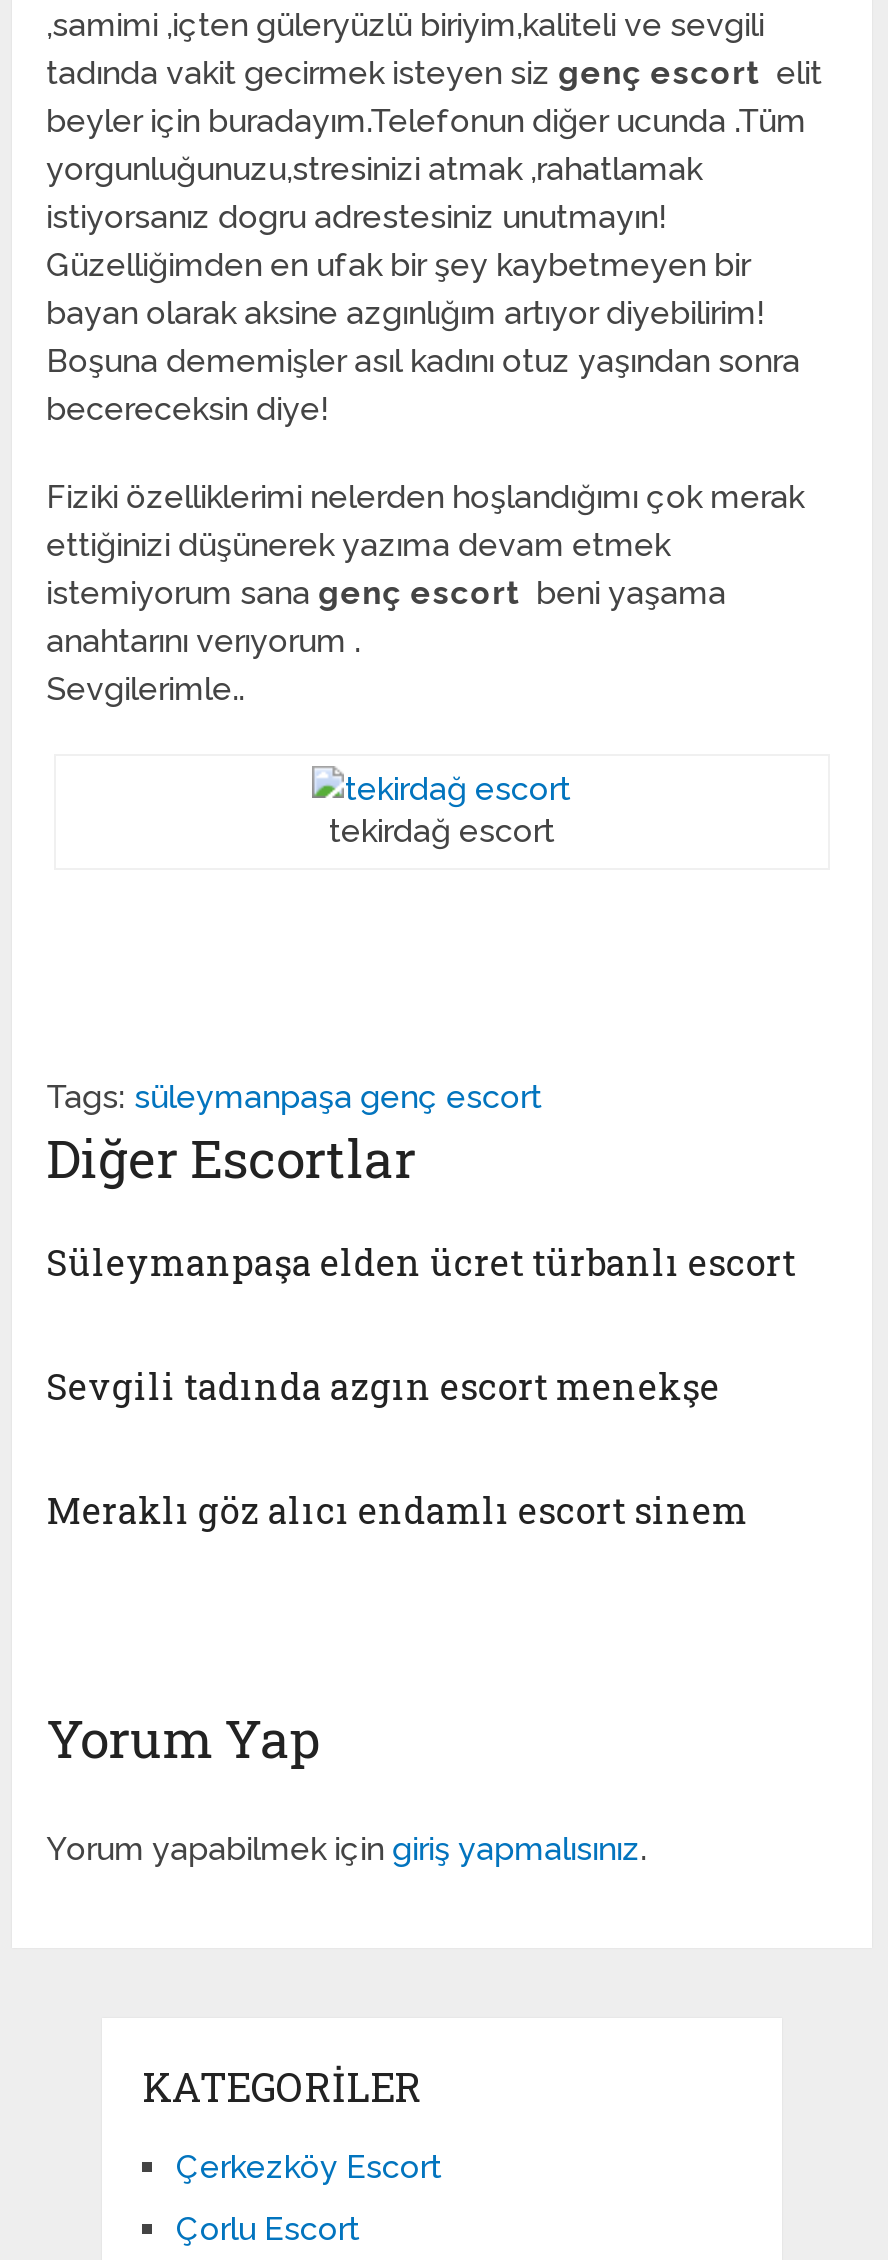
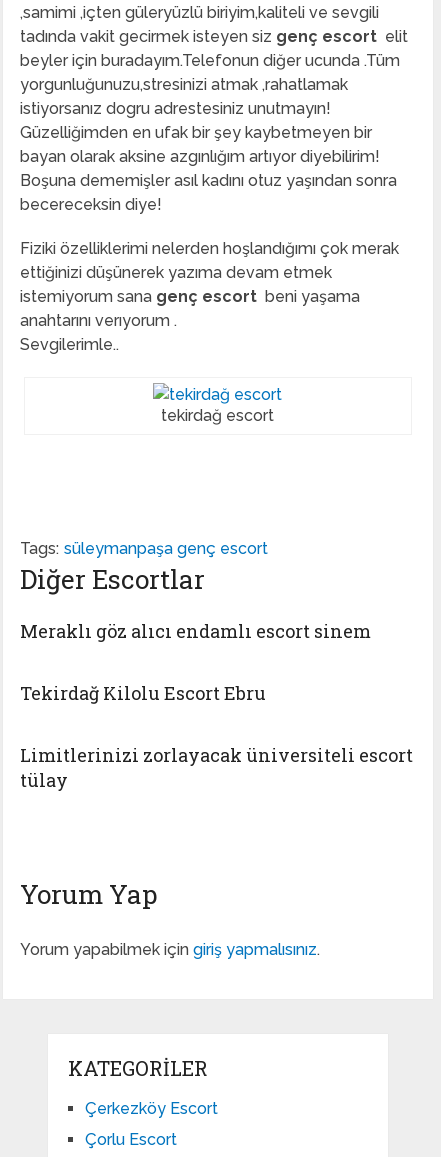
[46,1238,796,1410] Süleymanpaşa elden ücret türbanlı escort | Sevgili tadında azgın escort menekşe -> none
moved [46,1486,748,1534] -> [20,619,371,643]: Meraklı göz alıcı endamlı escort sinem
none -> [20,681,413,792] Tekirdağ Kilolu Escort Ebru | Limitlerinizi zorlayacak üniversiteli escort | tülay

